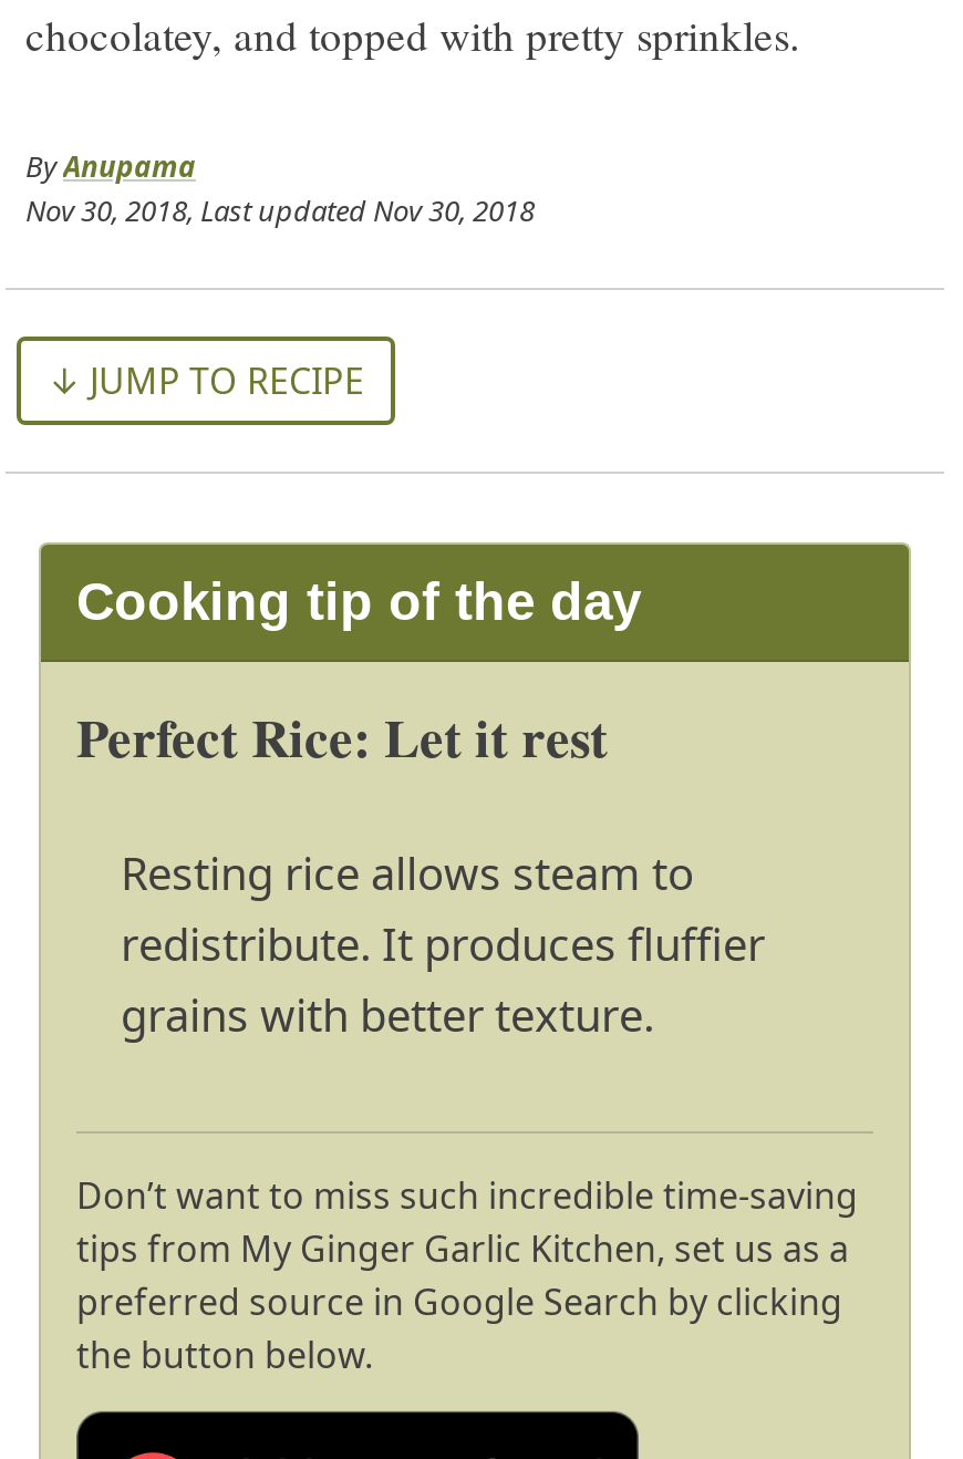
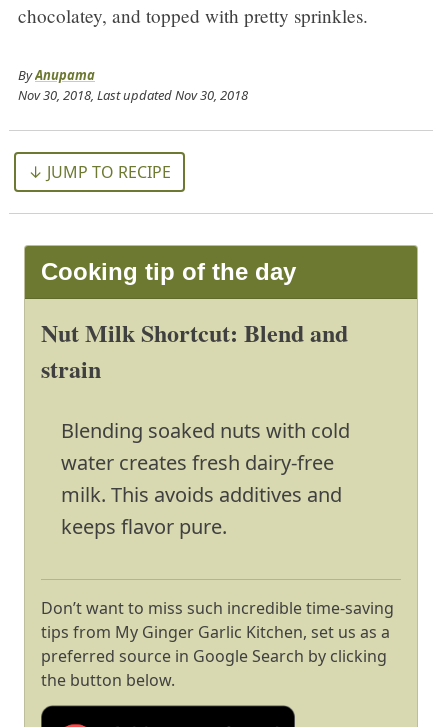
[76,697,608,775] Perfect Rice: Let it rest -> [41,315,348,386] Nut Milk Shortcut: Blend and | strain
[121,844,765,1045] Resting rice allows steam to | redistribute. It produces fluffier | grains with better texture. -> [61,417,350,540] Blending soaked nuts with cold | water creates fresh dairy-free | milk. This avoids additives and | keeps flavor pure.

